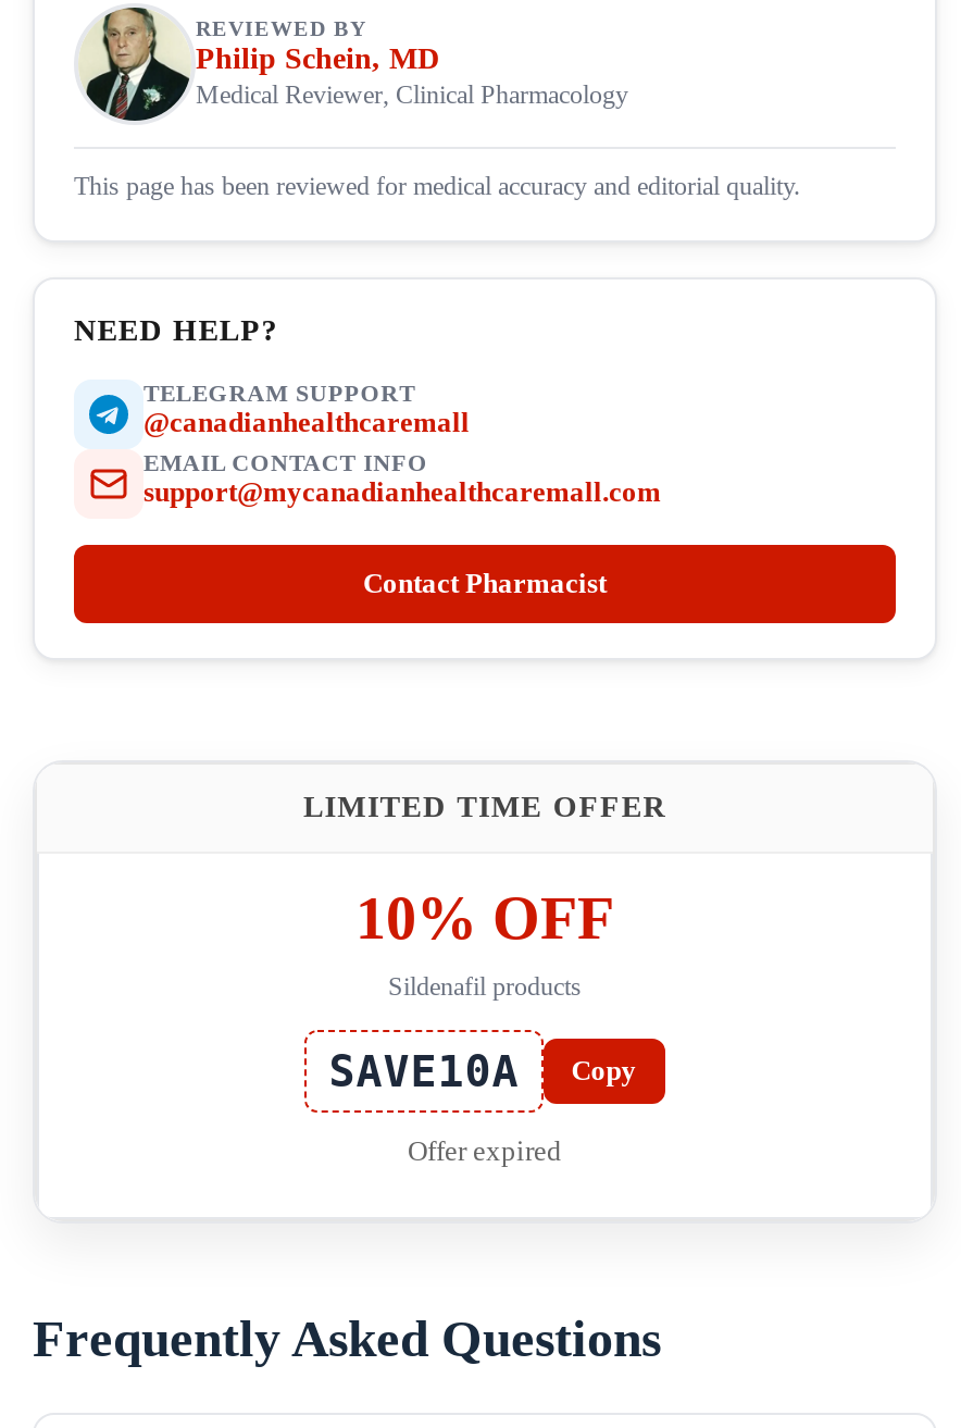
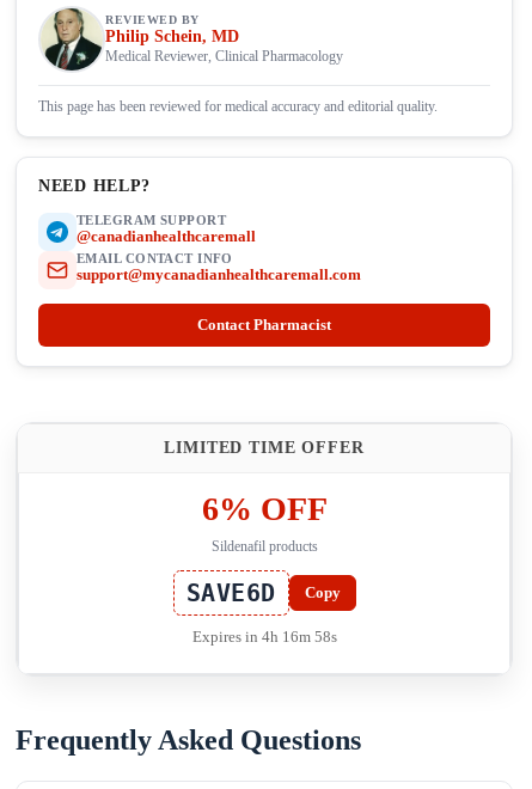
[355,884,614,952] 10% OFF -> [201,490,327,527] 6% OFF
[329,1045,637,1097] SAVE10A Copy -> [186,579,340,607] SAVE6D Copy
[408,1134,562,1167] Offer expired -> [192,628,337,646] Expires in 4h 16m 58s

